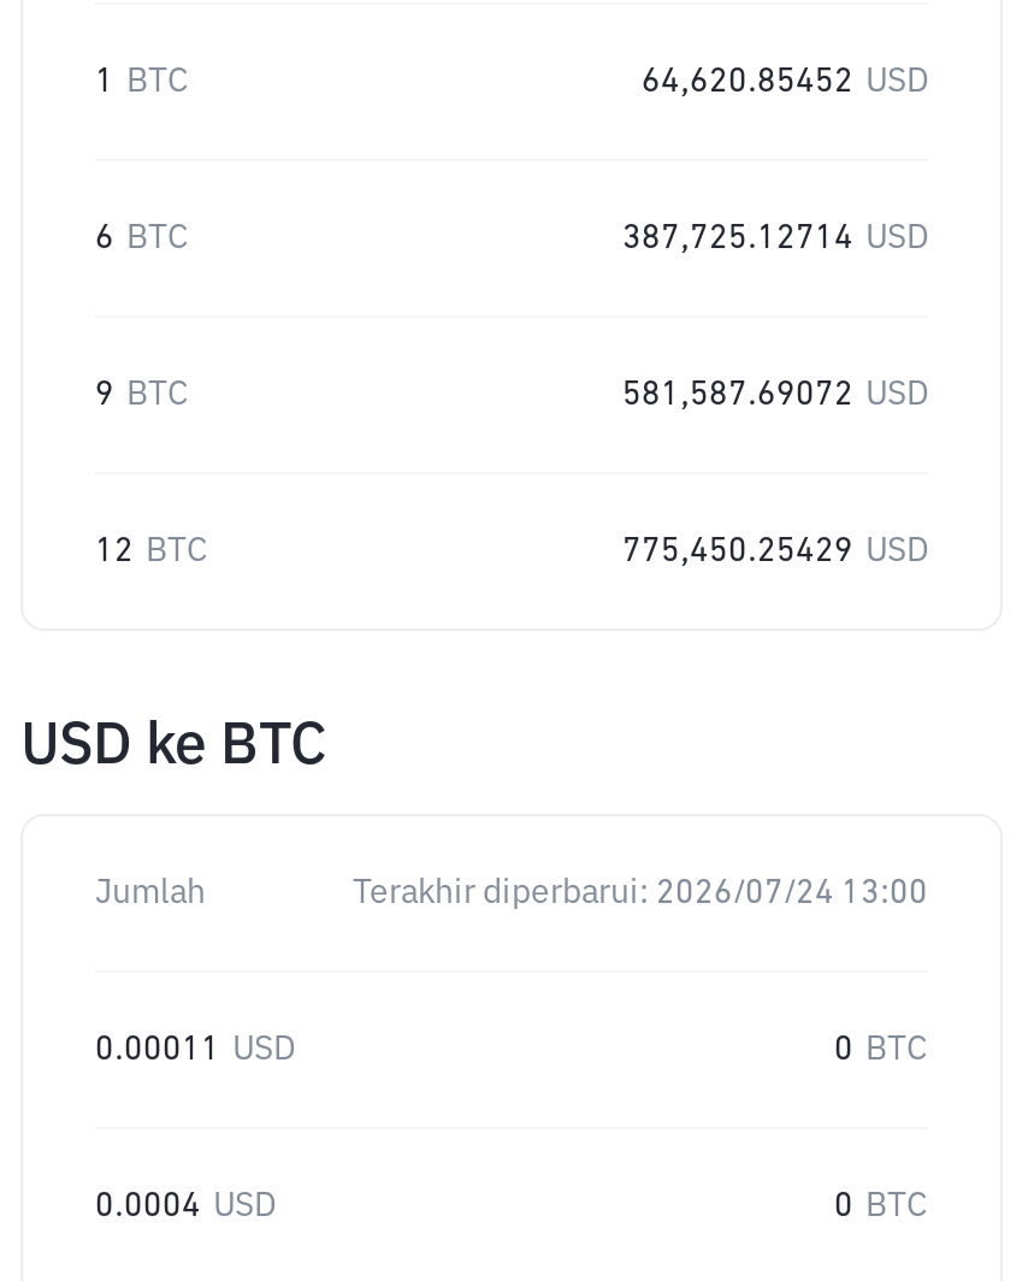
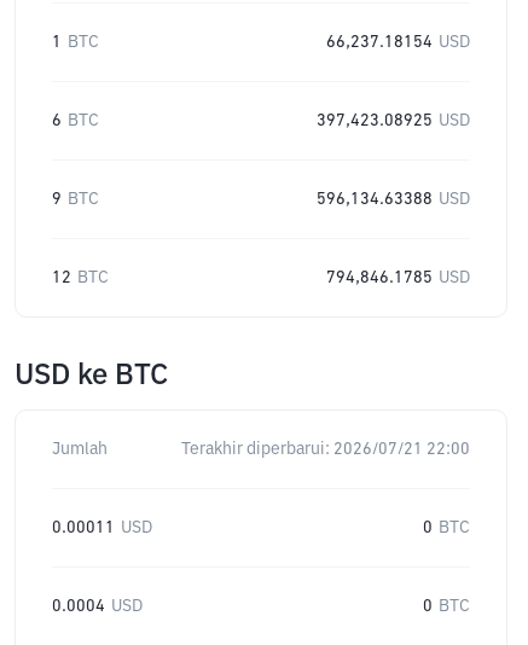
[642,65,928,99] 64,620.85452 USD -> [326,34,470,51] 66,237.18154 USD
[622,222,928,255] 387,725.12714 USD -> [317,112,470,129] 397,423.08925 USD
[622,378,928,412] 581,587.69072 USD -> [317,191,470,208] 596,134.63388 USD
[622,535,928,568] 775,450.25429 USD -> [326,269,470,286] 794,846.1785 USD
[353,876,928,910] Terakhir diperbarui: 2026/07/24 13:00 -> [181,441,470,458] Terakhir diperbarui: 2026/07/21 22:00

